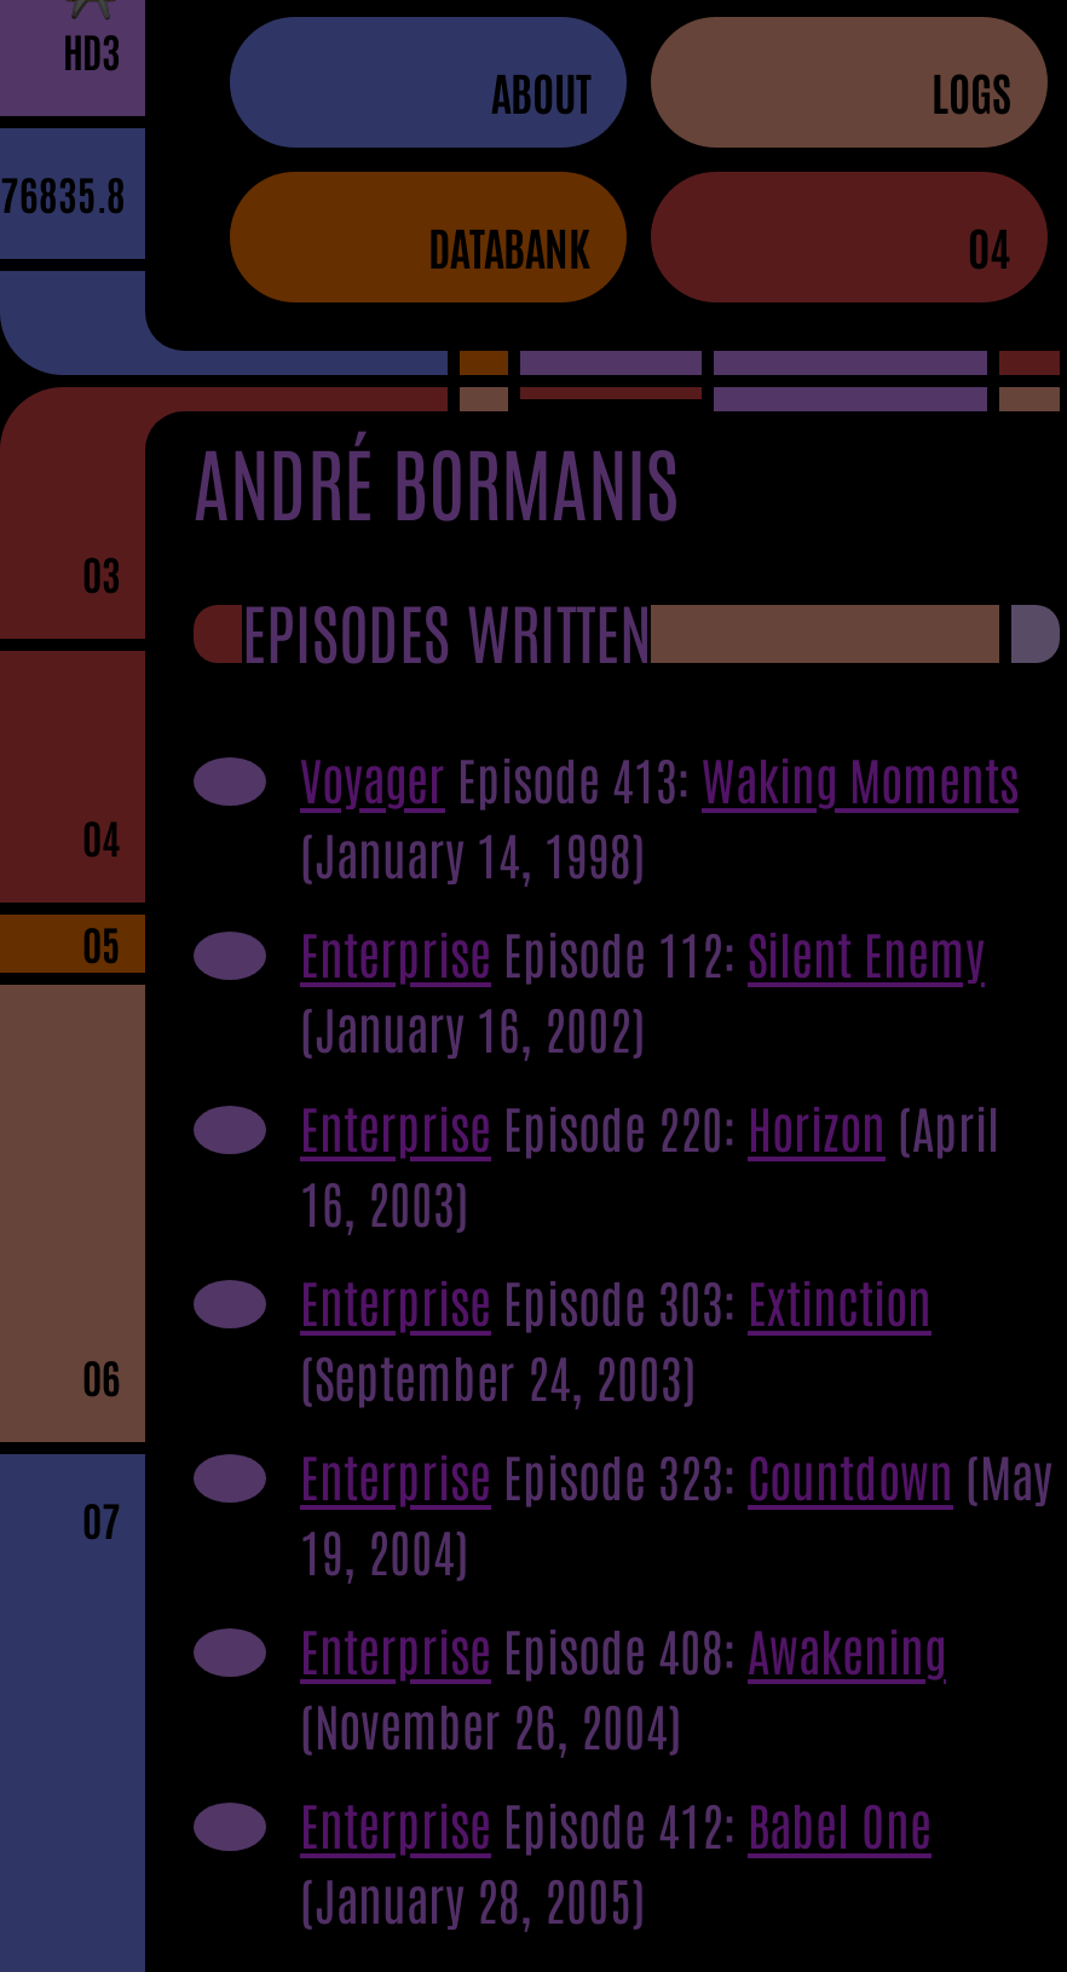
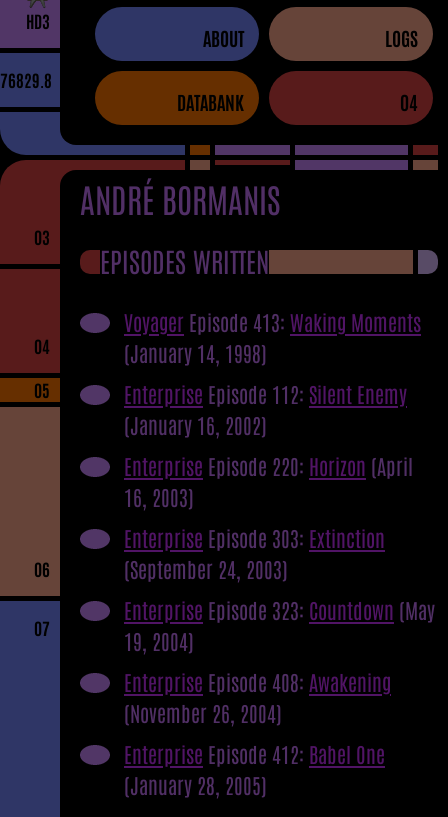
[0,166,126,217] 76835.8 -> [0,69,52,90] 76829.8

